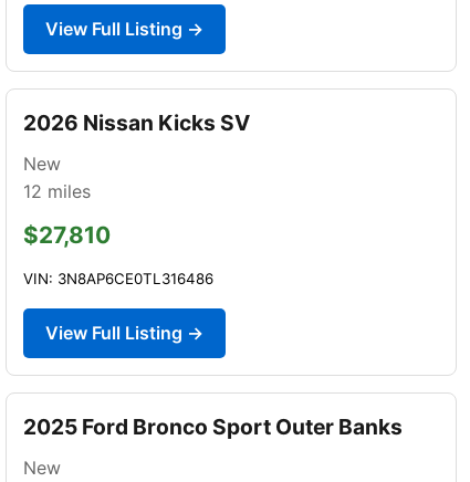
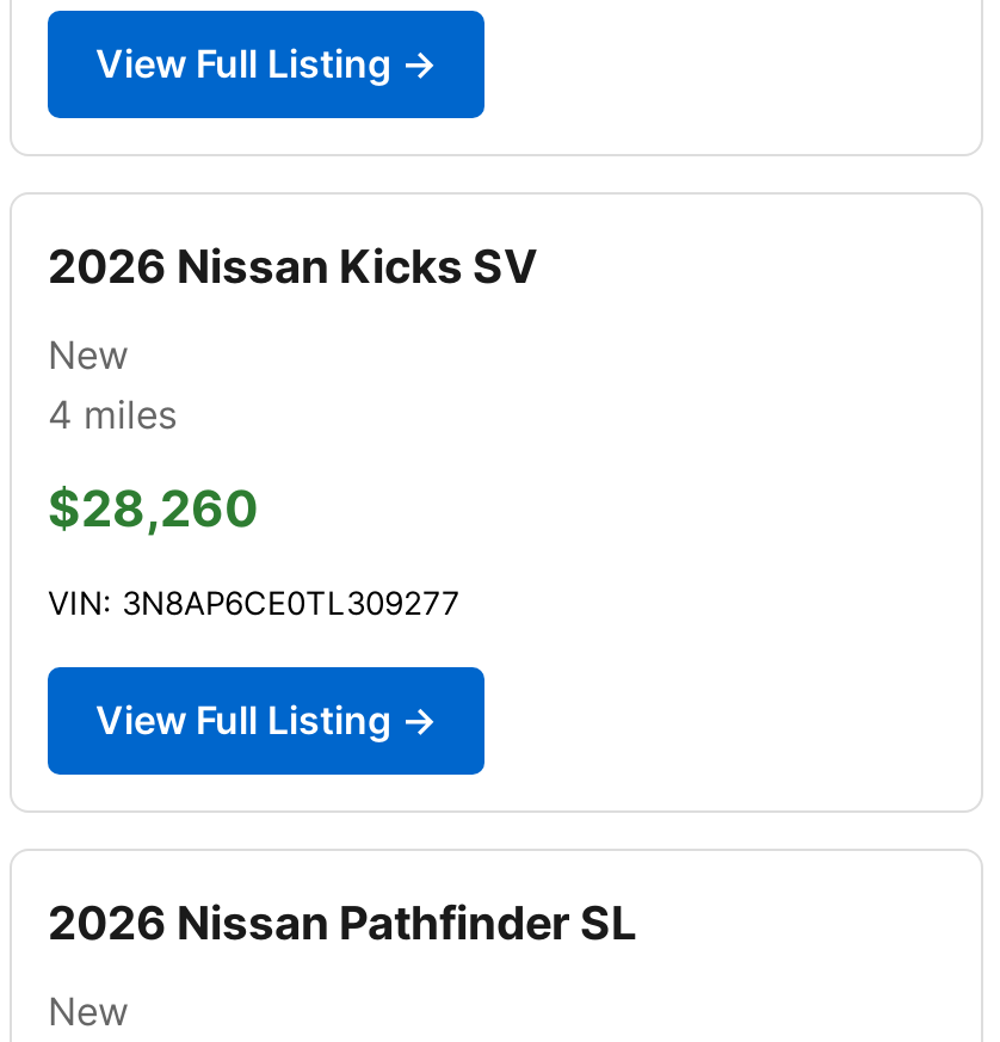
[23,180,91,202] 12 miles -> [48,390,177,438] 4 miles
[23,221,111,249] $27,810 -> [48,478,258,538] $28,260
[23,270,213,287] VIN: 3N8AP6CE0TL316486 -> [48,583,461,622] VIN: 3N8AP6CE0TL309277
[23,413,403,440] 2025 Ford Bronco Sport Outer Banks -> [48,894,637,951] 2026 Nissan Pathfinder SL

